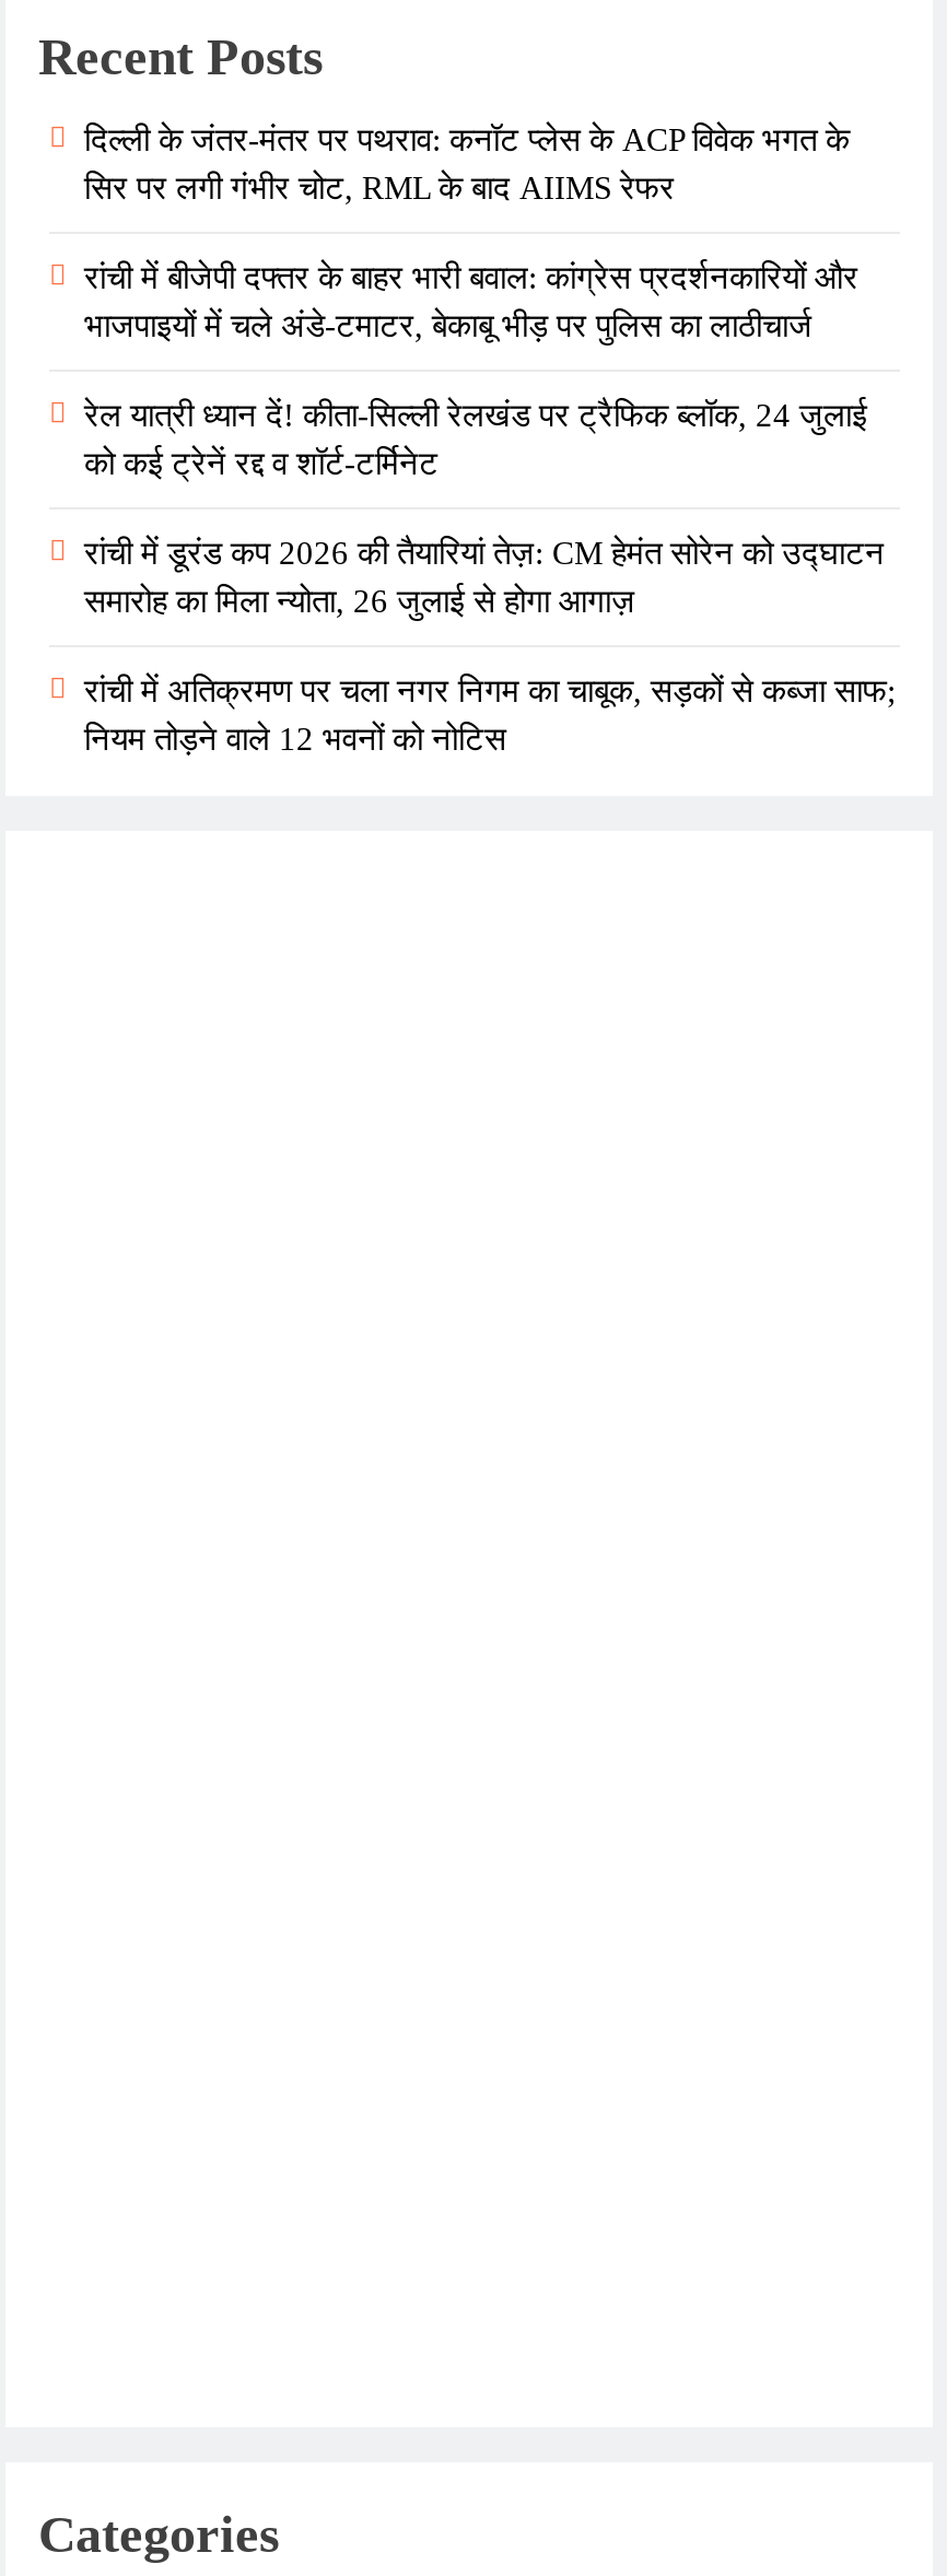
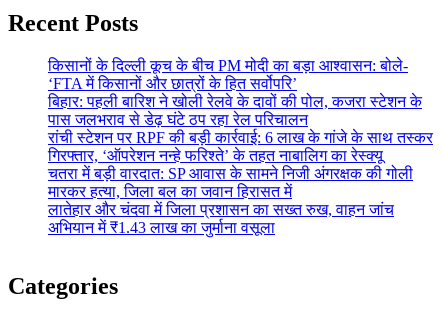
[84,122,896,756] दिल्ली के जंतर-मंतर पर पथराव: कनॉट प्लेस के ACP विवेक भगत के | सिर पर लगी गंभीर चोट, RML के बाद AIIMS रेफर | रांची में बीजेपी दफ्तर के बाहर भारी बवाल: कांग्रेस प्रदर्शनकारियों और | भाजपाइयों में चले अंडे-टमाटर, बेकाबू भीड़ पर पुलिस का लाठीचार्ज | रेल यात्री ध्यान दें! कीता-सिल्ली रेलखंड पर ट्रैफिक ब्लॉक, 24 जुलाई | को कई ट्रेनें रद्द व शॉर्ट-टर्मिनेट | रांची में डूरंड कप 2026 की तैयारियां तेज़: CM हेमंत सोरेन को उद्घाटन | समारोह का मिला न्योता, 26 जुलाई से होगा आगाज़ | रांची में अतिक्रमण पर चला नगर निगम का चाबूक, सड़कों से कब्जा साफ; | नियम तोड़ने वाले 12 भवनों को नोटिस -> [48,57,433,236] किसानों के दिल्ली कूच के बीच PM मोदी का बड़ा आश्वासन: बोले- | ‘FTA में किसानों और छात्रों के हित सर्वोपरि’ | बिहार: पहली बारिश ने खोली रेलवे के दावों की पोल, कजरा स्टेशन के | पास जलभराव से डेढ़ घंटे ठप रहा रेल परिचालन | रांची स्टेशन पर RPF की बड़ी कार्रवाई: 6 लाख के गांजे के साथ तस्कर | गिरफ्तार, ‘ऑपरेशन नन्हे फरिश्ते’ के तहत नाबालिग का रेस्क्यू | चतरा में बड़ी वारदात: SP आवास के सामने निजी अंगरक्षक की गोली | मारकर हत्या, जिला बल का जवान हिरासत में | लातेहार और चंदवा में जिला प्रशासन का सख्त रुख, वाहन जांच | अभियान में ₹1.43 लाख का जुर्माना वसूला

